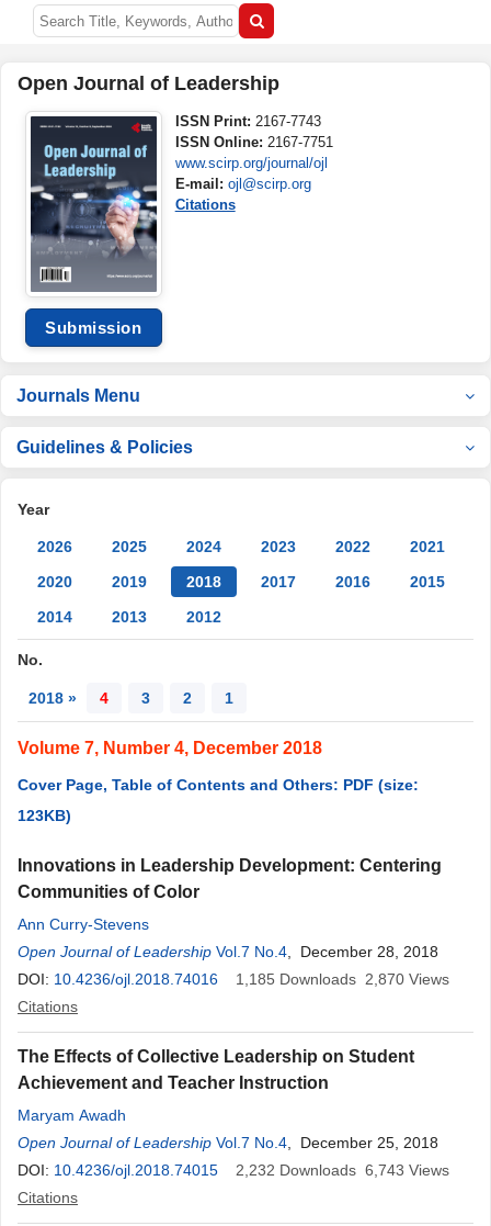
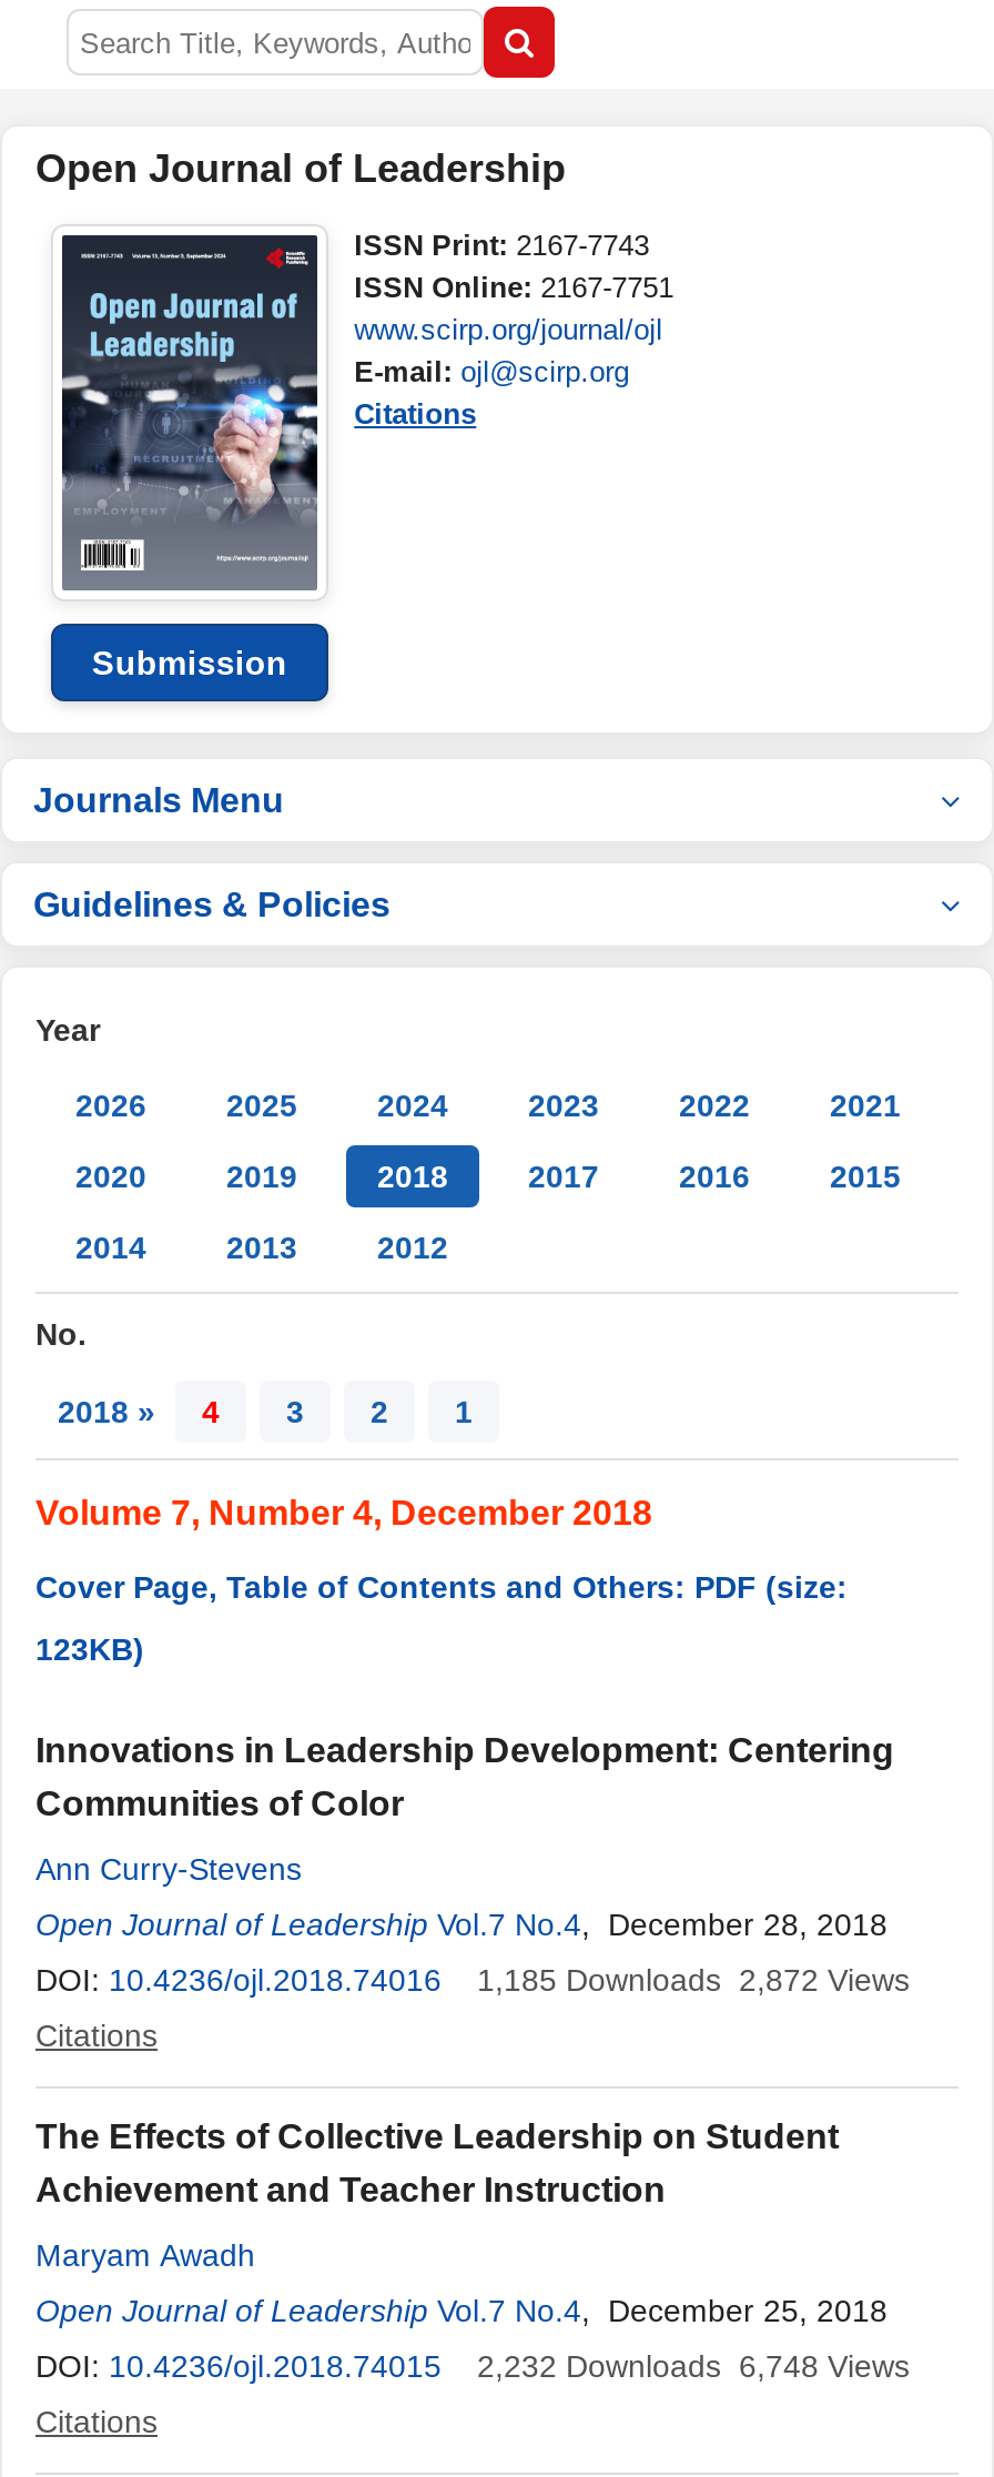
[236,970,449,988] 1,185 Downloads 2,870 Views -> [477,1962,910,1998] 1,185 Downloads 2,872 Views
[236,1161,449,1179] 2,232 Downloads 6,743 Views -> [477,2348,910,2384] 2,232 Downloads 6,748 Views

